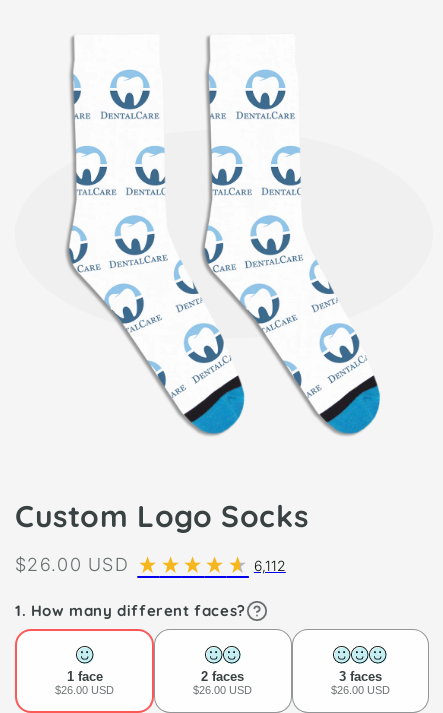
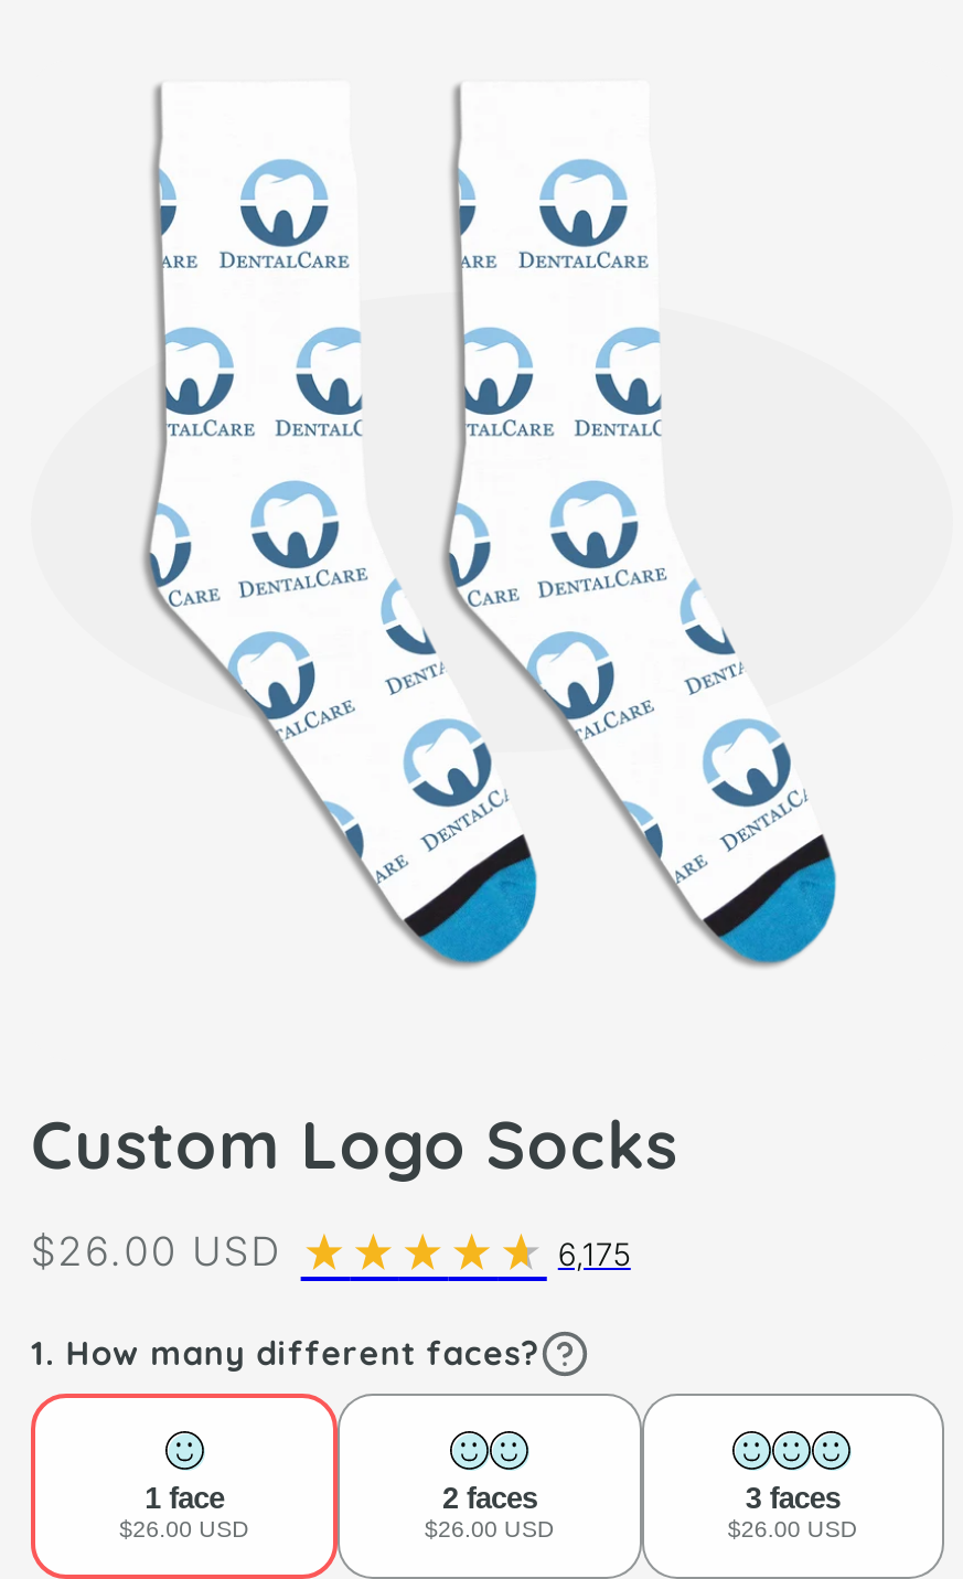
[254,557,286,574] 6,112 -> [558,1235,631,1272] 6,175

